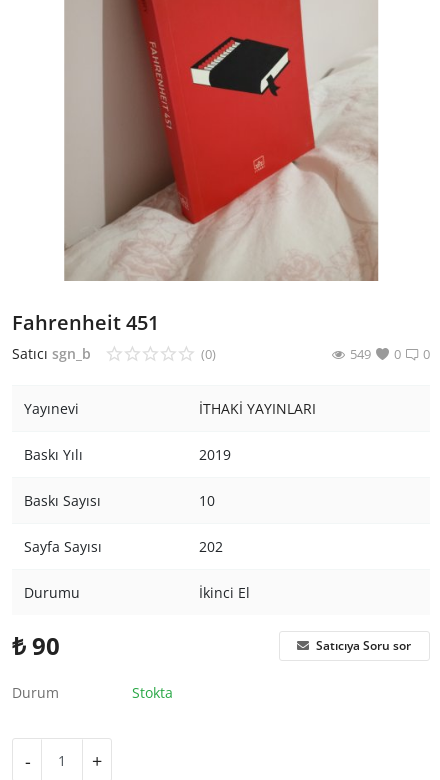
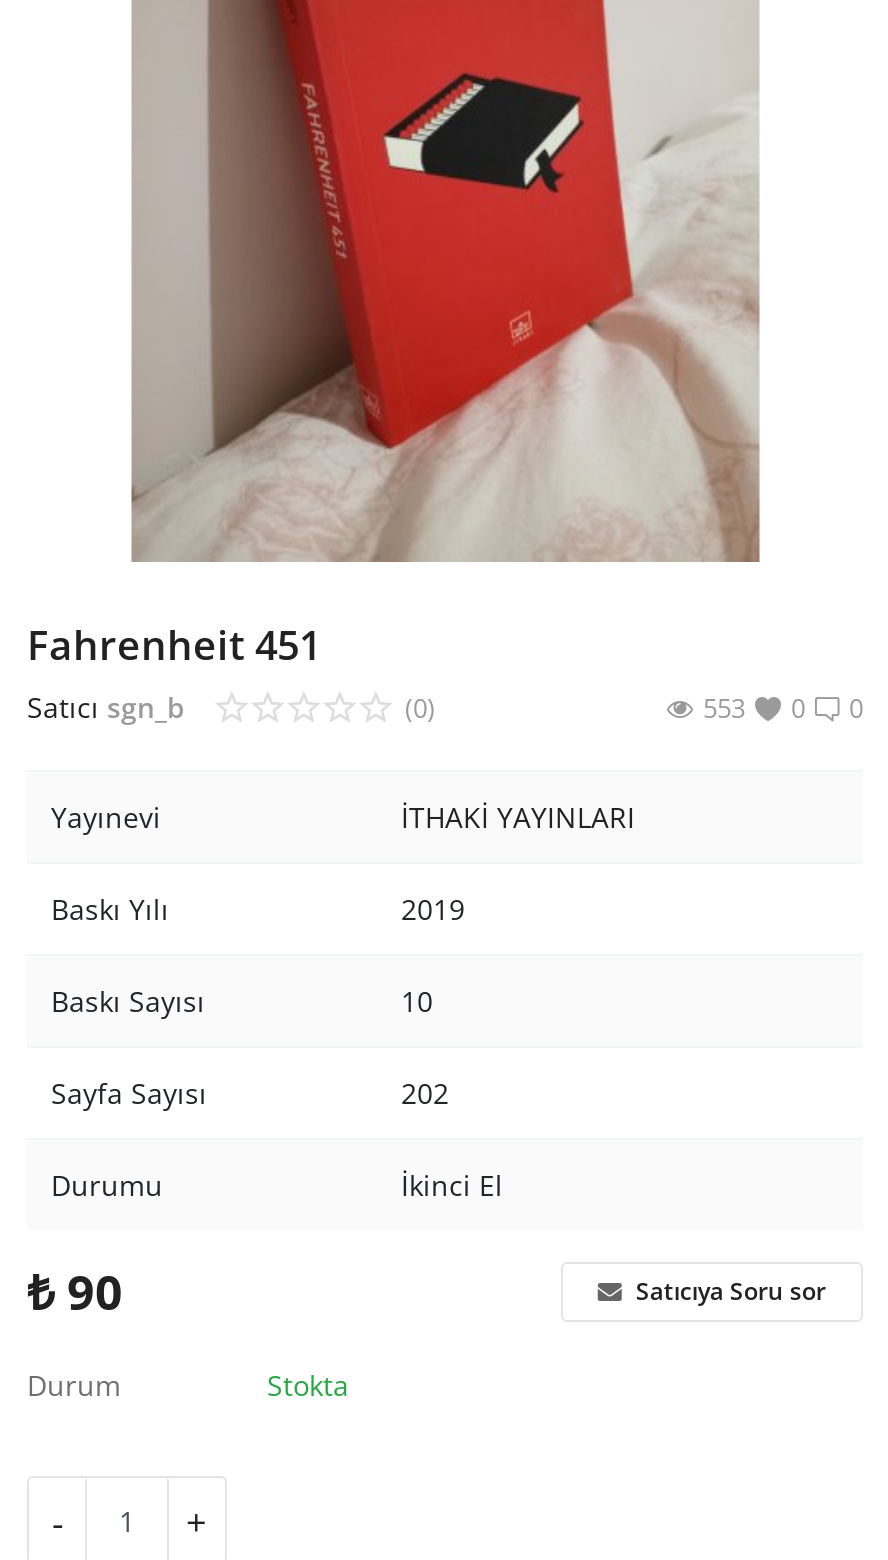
[350,345,430,363] 549 0 0 -> [703,690,863,726] 553 0 0

